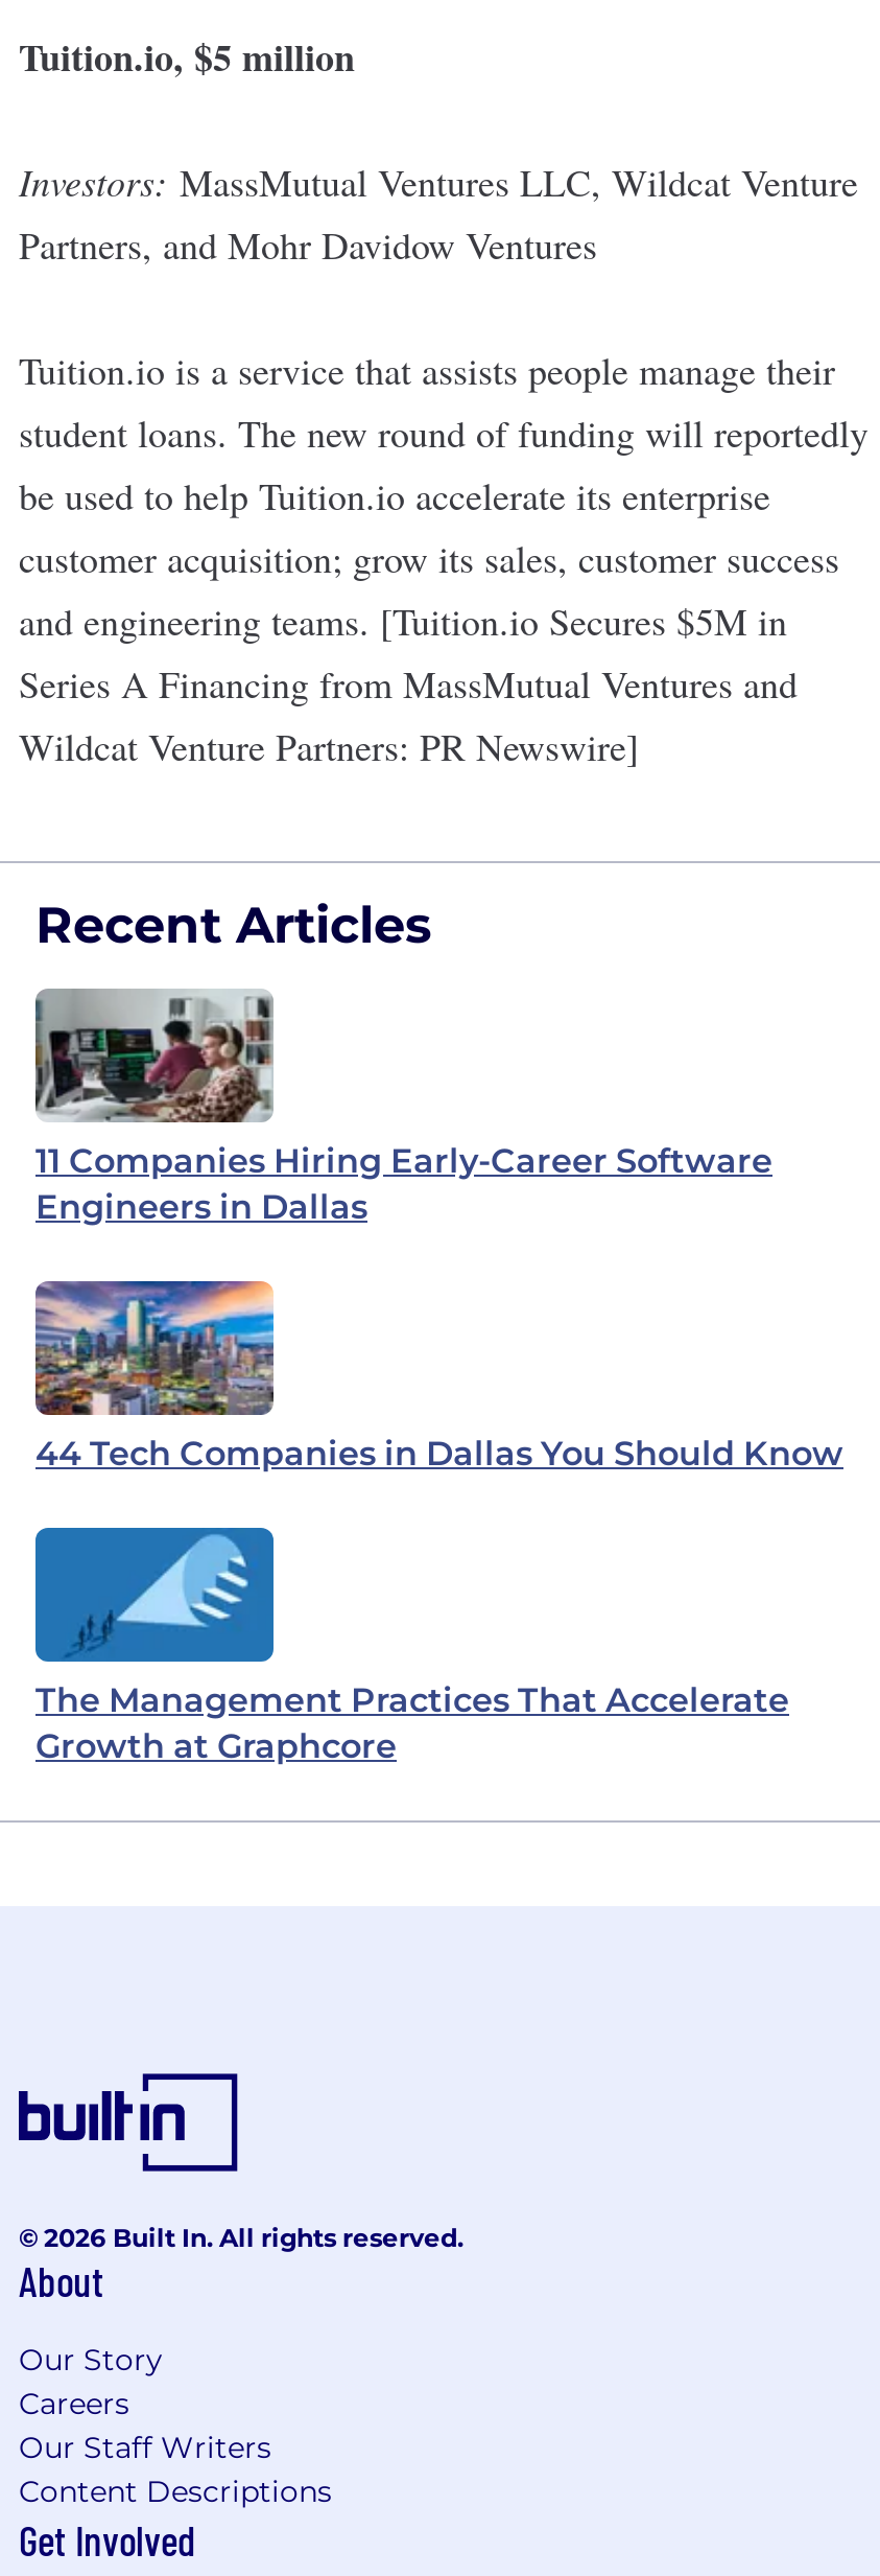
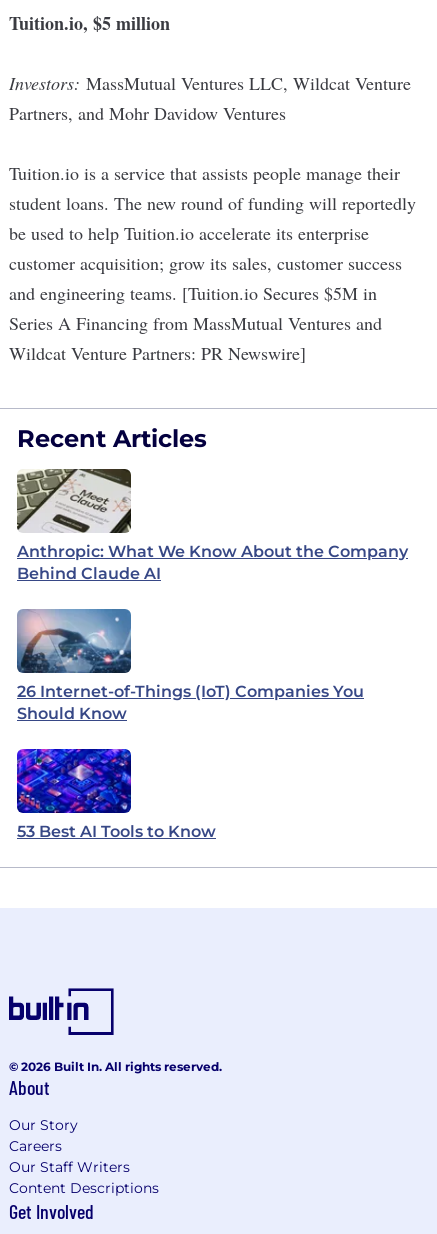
[35,989,772,1227] [image] | 11 Companies Hiring Early-Career Software | Engineers in Dallas -> [17,468,408,583] [image] | Anthropic: What We Know About the Company | Behind Claude AI
[33,1279,843,1474] [image] | 44 Tech Companies in Dallas You Should Know -> [17,608,364,723] [image] | 26 Internet-of-Things (IoT) Companies You | Should Know
[33,1536,789,1767] [image] | The Management Practices That Accelerate | Growth at Graphcore -> [16,731,216,841] [image] | 53 Best AI Tools to Know

